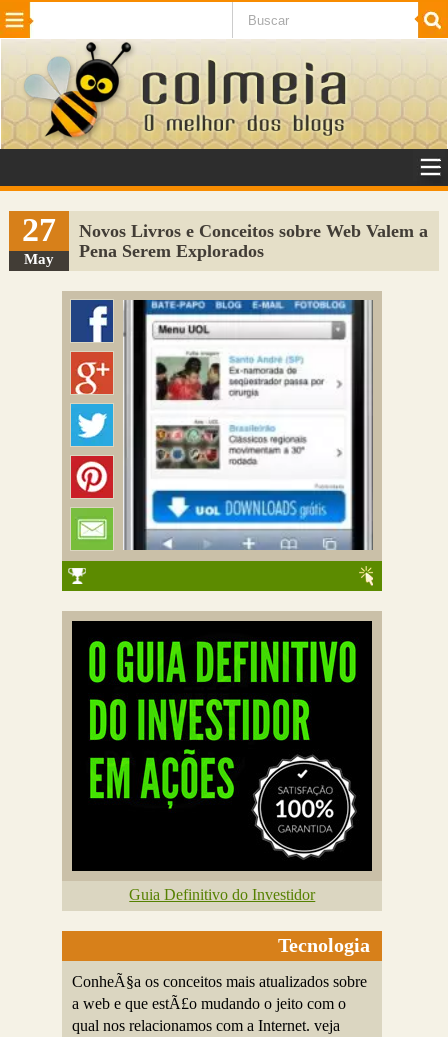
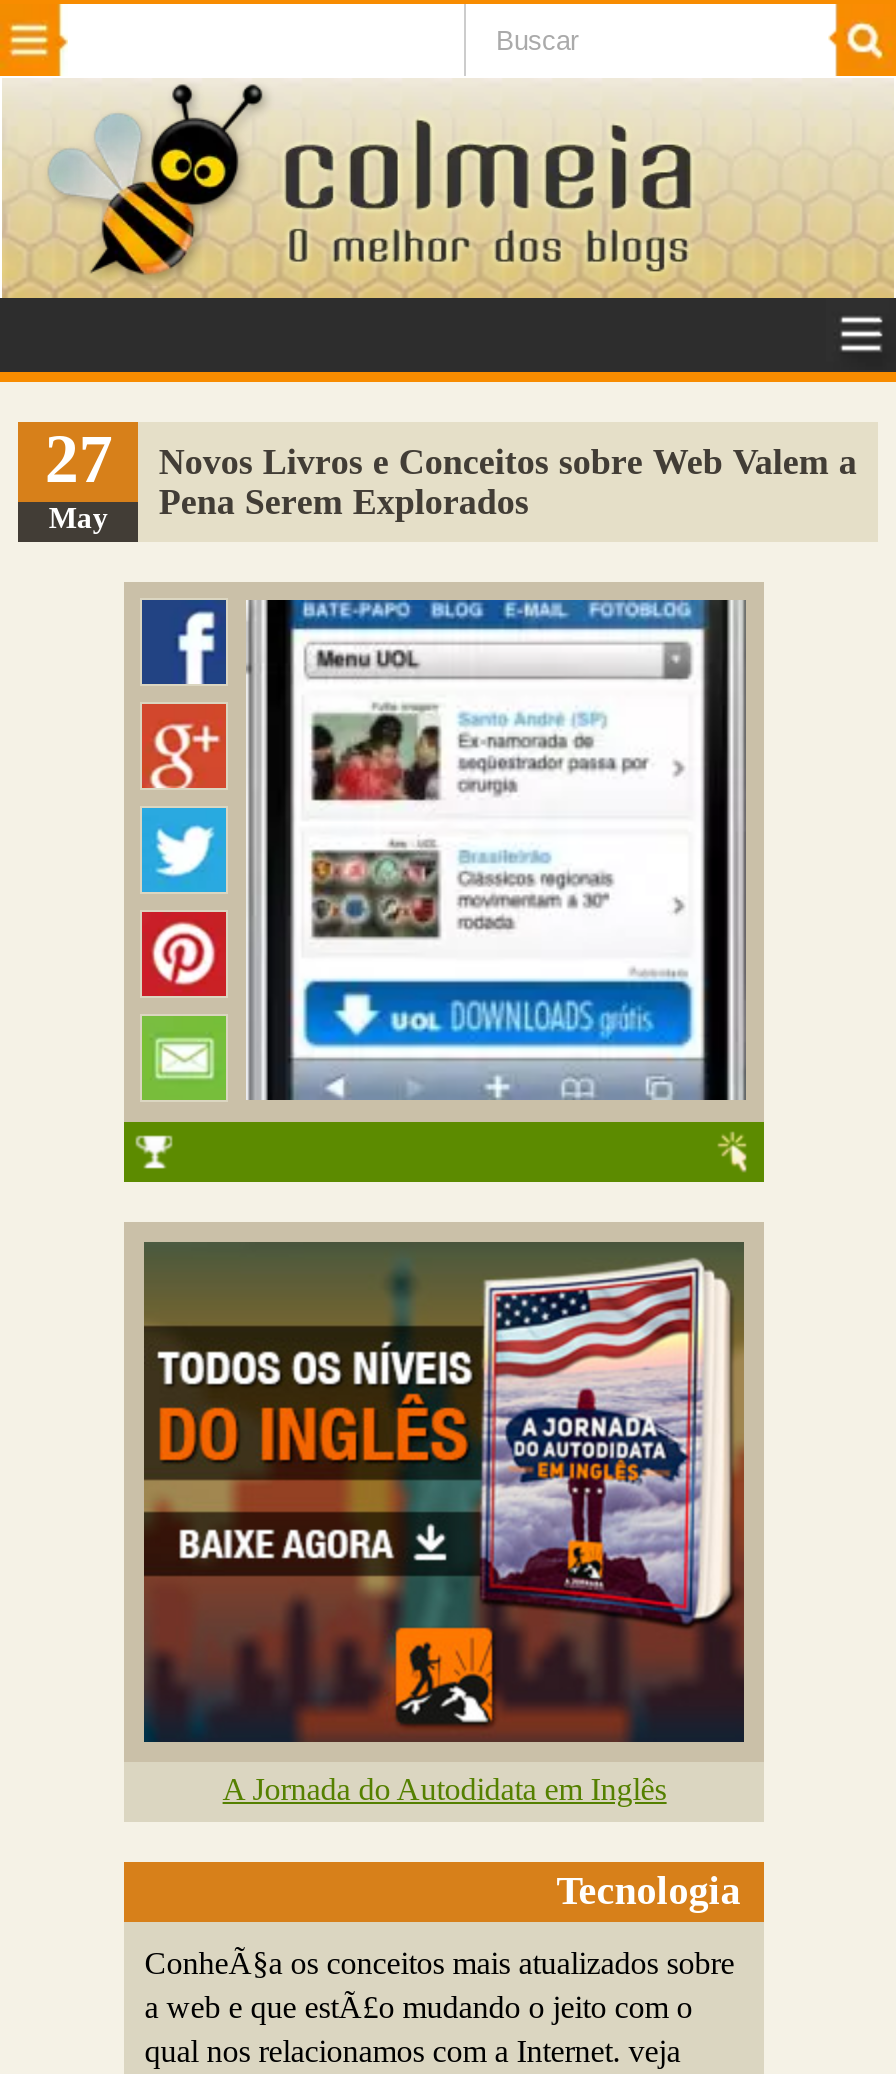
[71,621,373,903] [image] | Guia Definitivo do Investidor -> [144,1244,746,1806] [image] | A Jornada do Autodidata em Inglês

